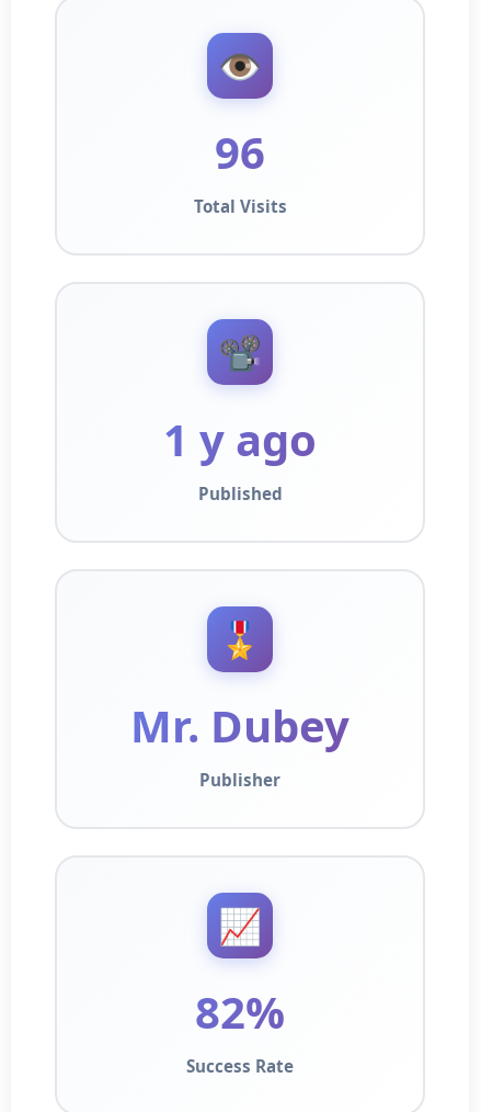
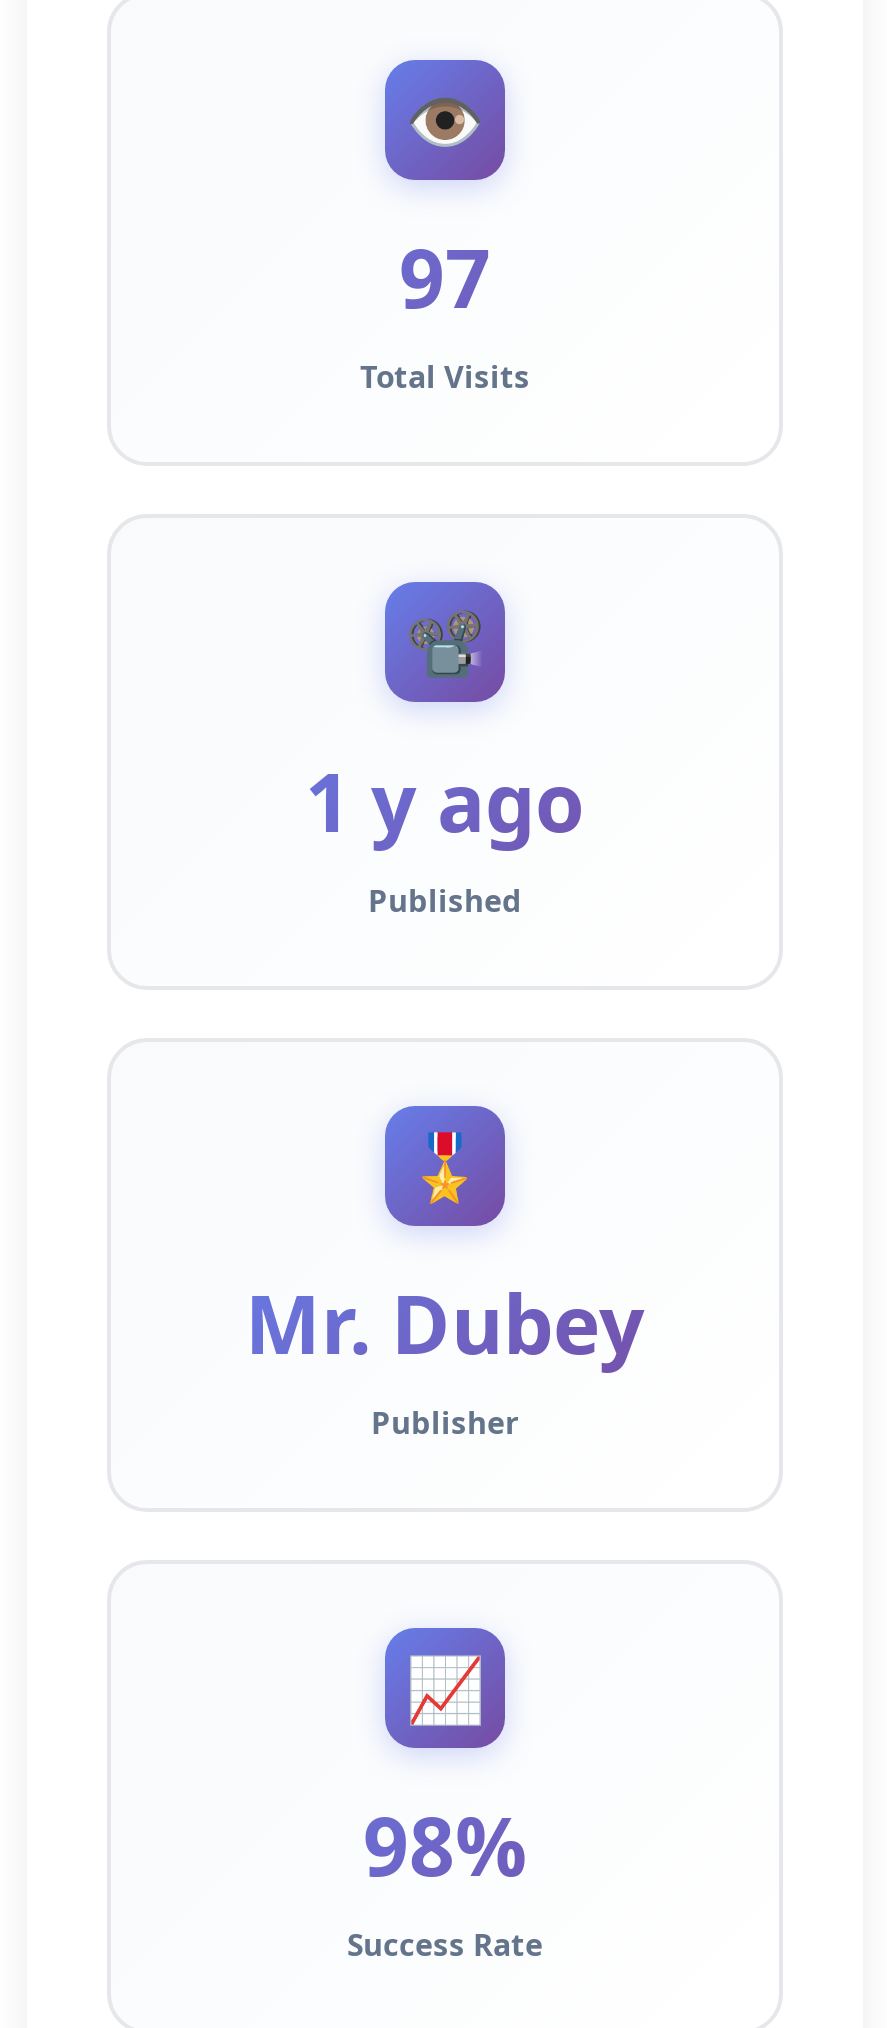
[215,122,265,182] 96 -> [399,223,491,333] 97
[195,981,285,1042] 82% -> [363,1790,527,1900] 98%

